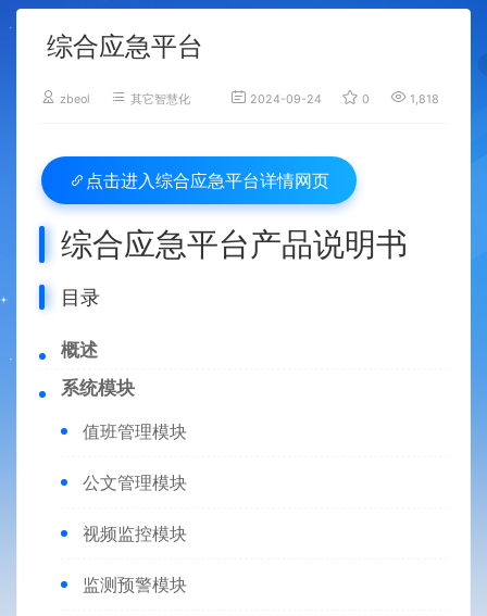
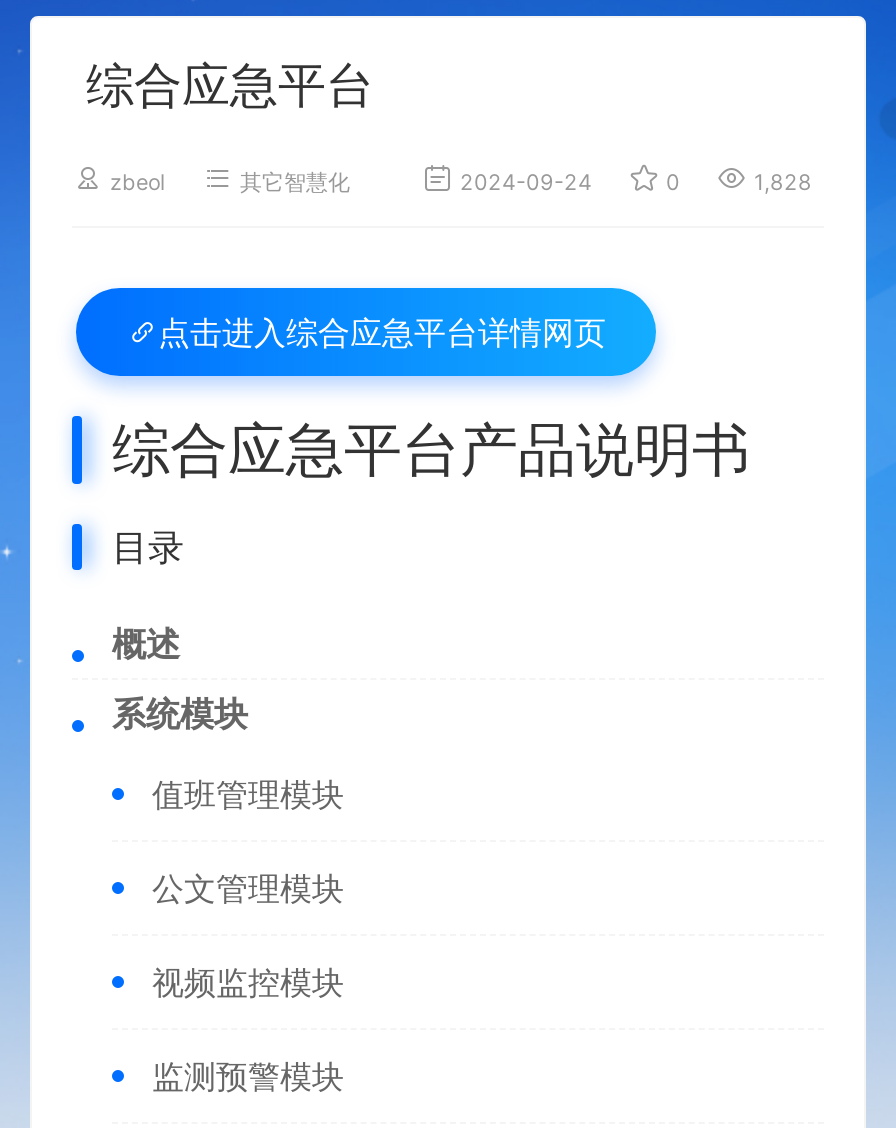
[407,92,439,106] 1,818 -> [748,170,812,196] 1,828

